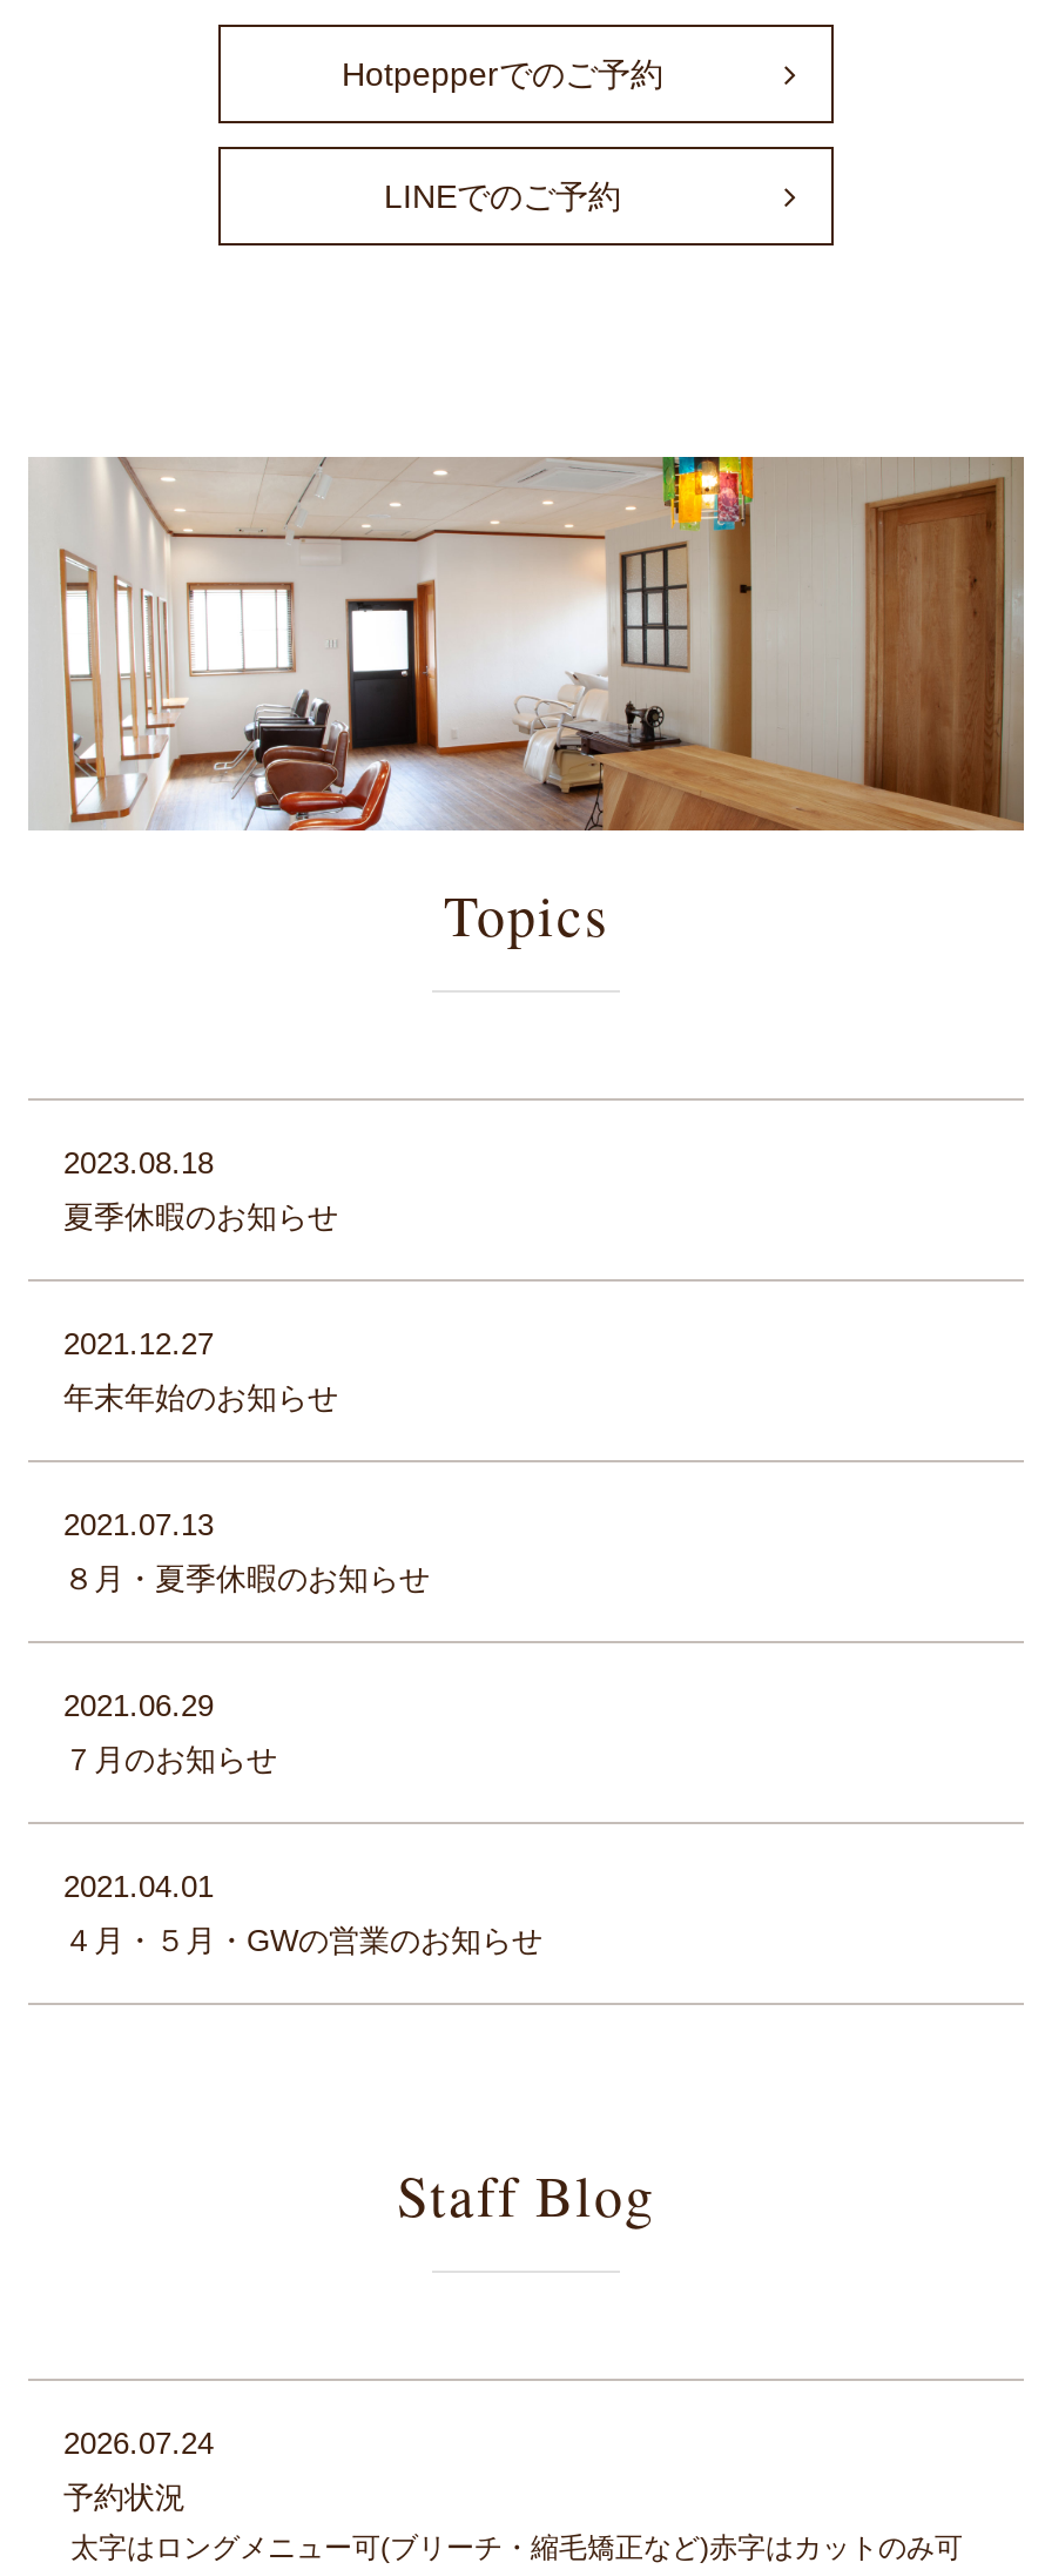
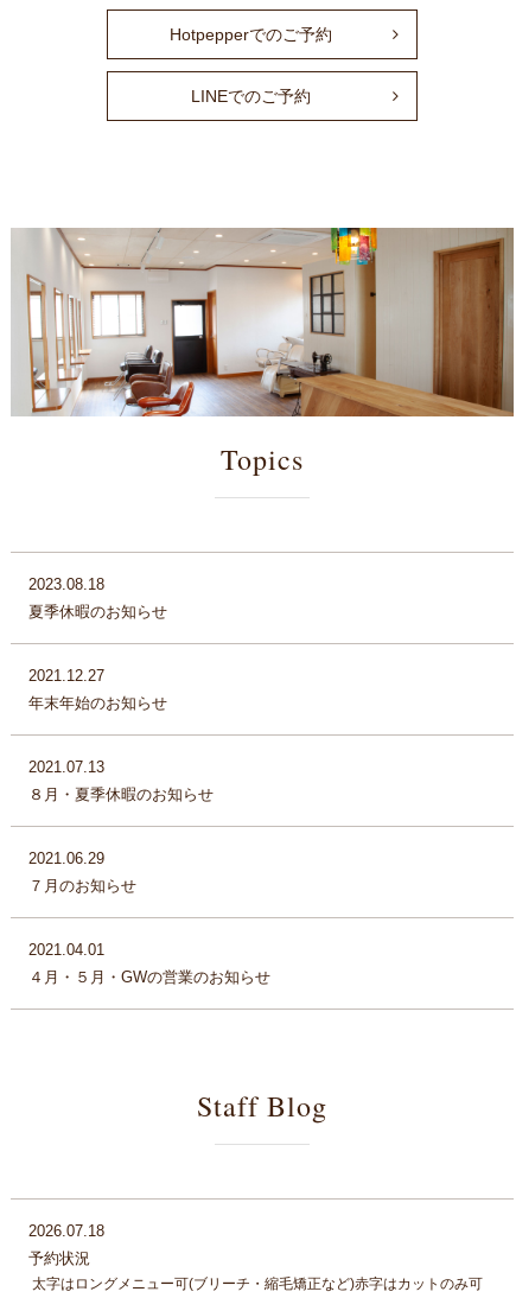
[63,2426,214,2461] 2026.07.24 -> [28,1222,104,1240] 2026.07.18

